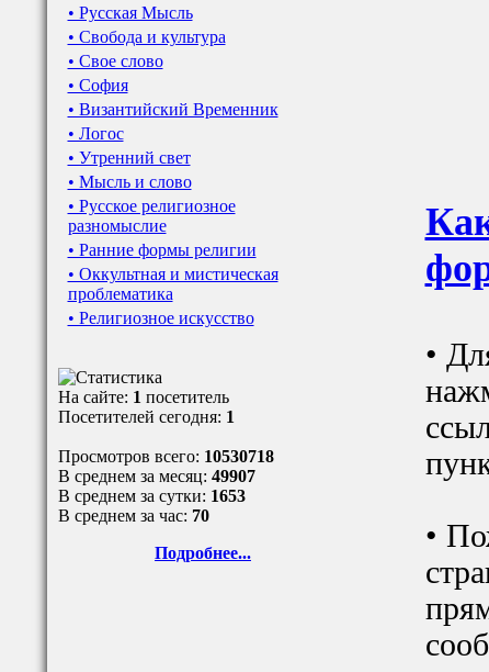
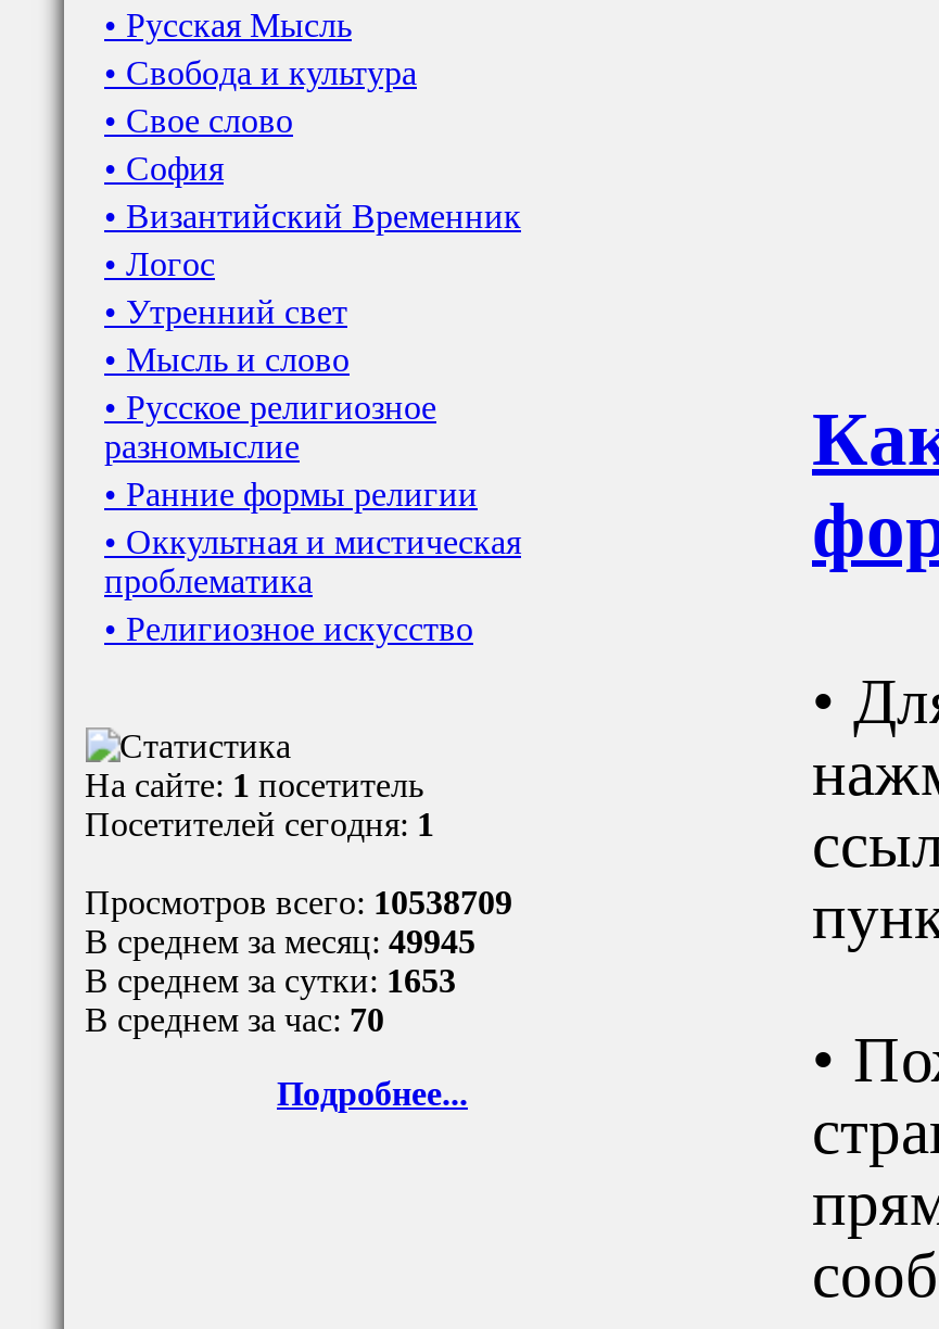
[58,447,274,466] Просмотров всего: 10530718 -> [85,884,512,921] Просмотров всего: 10538709
[58,467,255,485] В среднем за месяц: 49907 -> [85,923,475,960] В среднем за месяц: 49945

